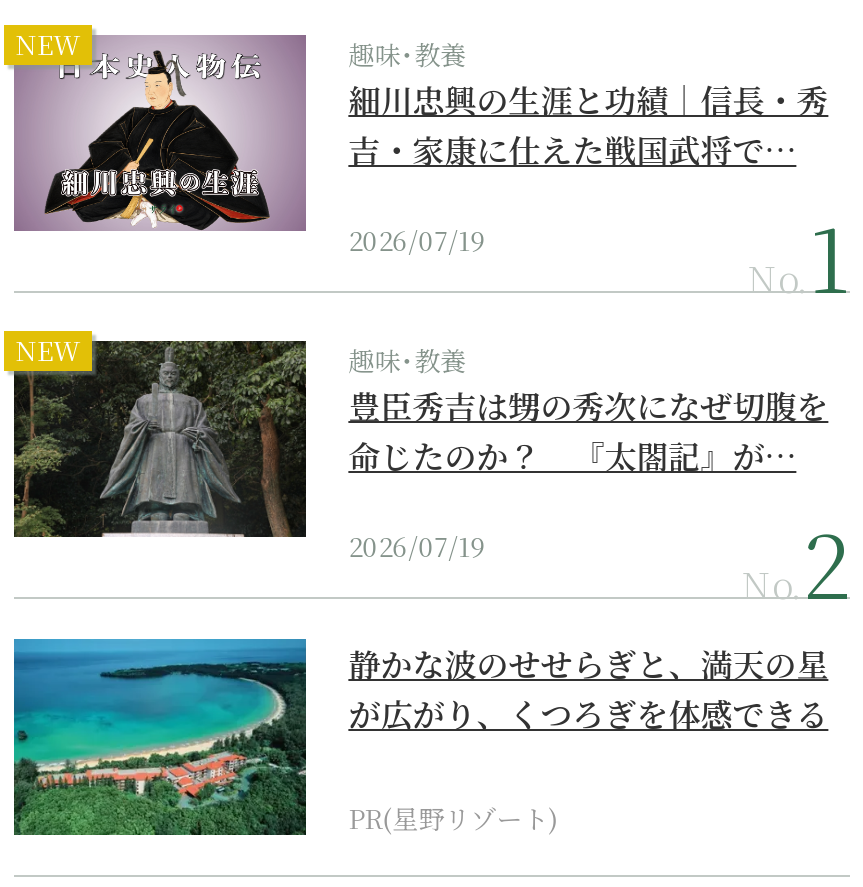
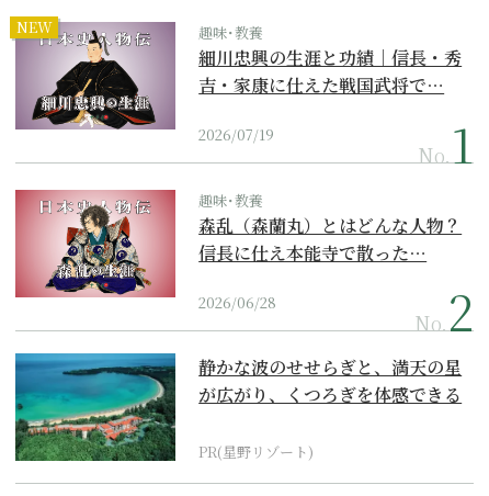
[12,339,828,539] [image] | 豊臣秀吉は甥の秀次になぜ切腹を | 命じたのか？ 『太閤記』が… -> [14,189,462,298] [image] | 森乱（森蘭丸）とはどんな人物？ | 信長に仕え本能寺で散った…
[15,331,81,369] NEW -> none
[348,527,486,565] 2026/07/19 -> [199,292,277,313] 2026/06/28

